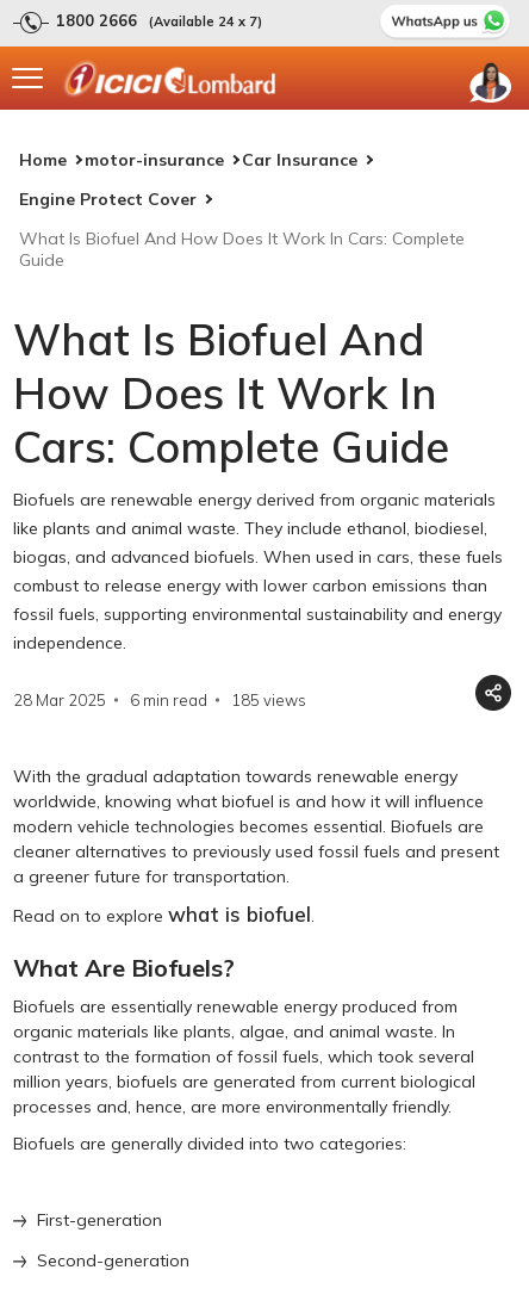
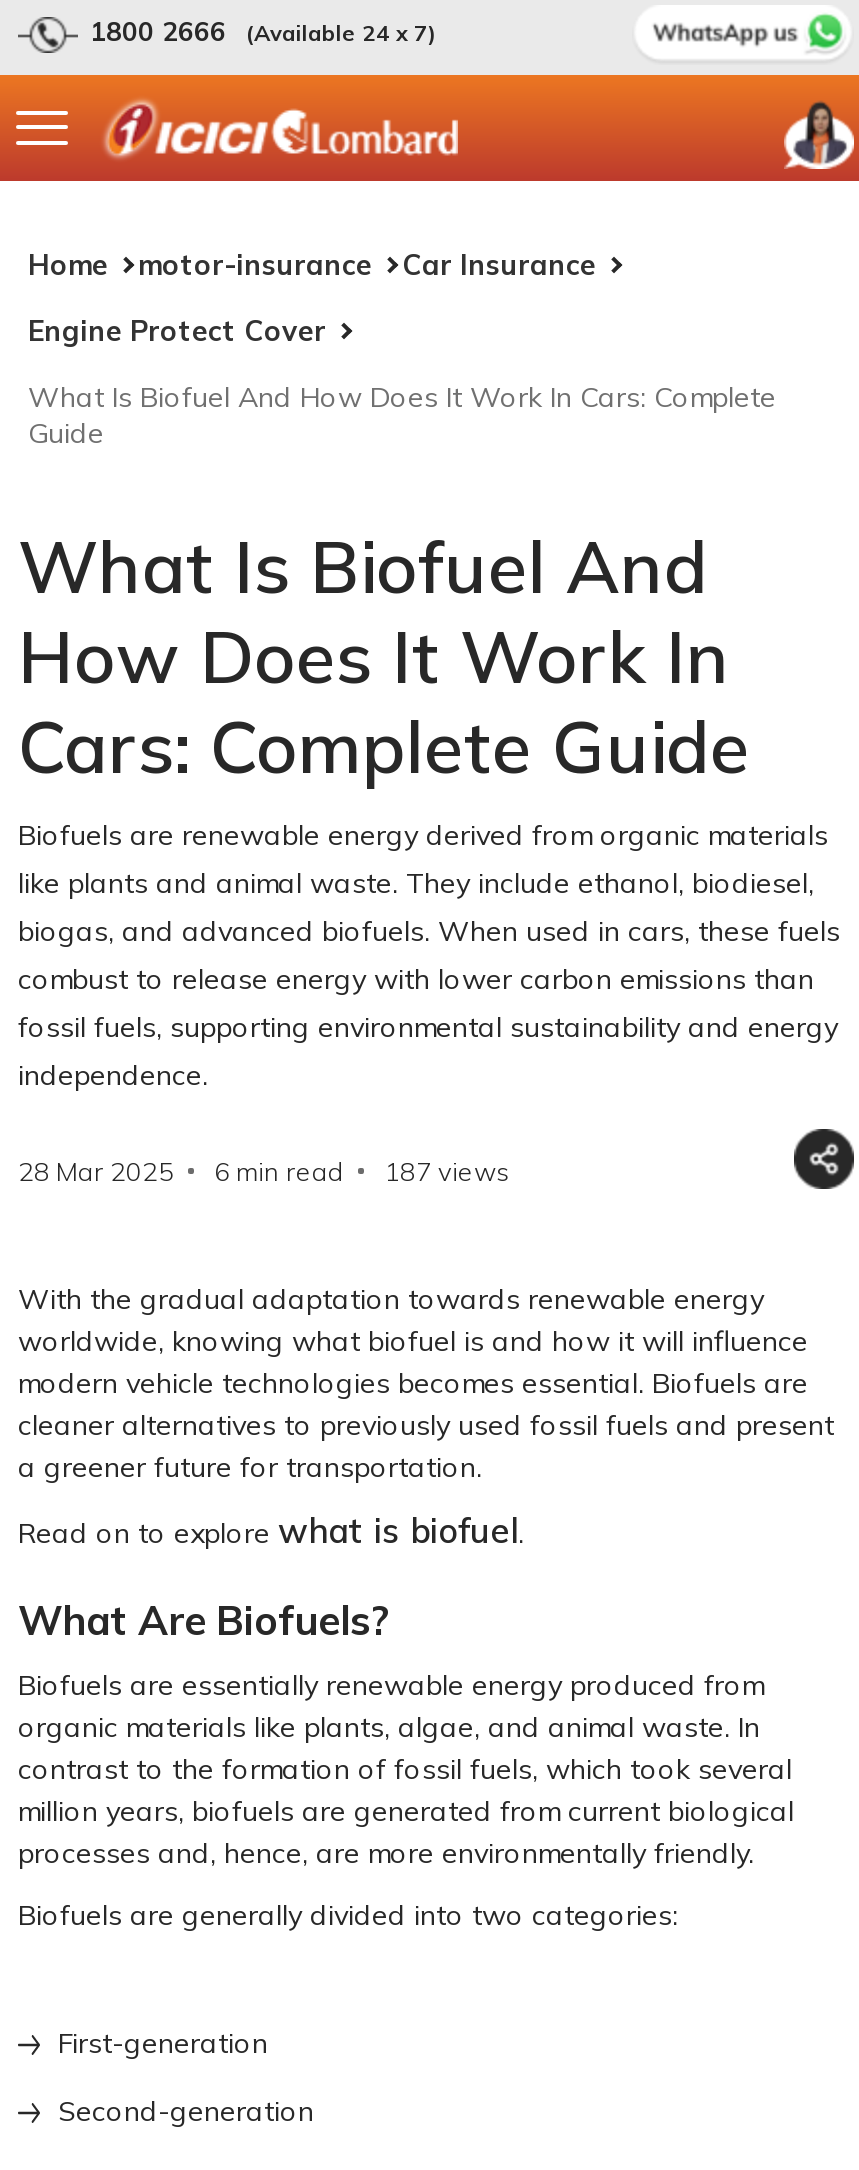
[13,690,306,709] 28 Mar 2025 6 min read 185 views -> [18,1154,510,1186] 28 Mar 2025 6 min read 187 views

